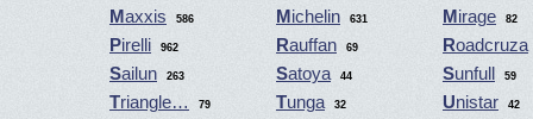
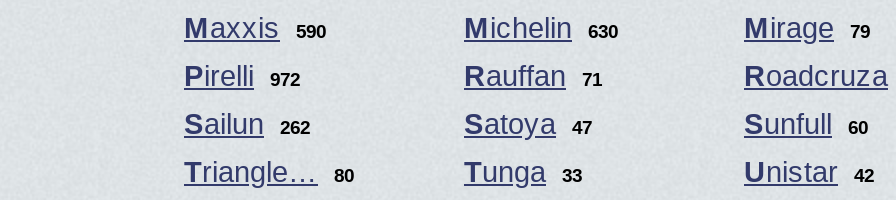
[125,7,194,26] Maxxis 586 -> [210,12,326,44] Maxxis 590
[291,7,368,26] Michelin 631 -> [490,12,618,44] Michelin 630
[458,7,518,26] Mirage 82 -> [770,12,870,44] Mirage 79
[121,36,178,55] Pirelli 962 -> [204,60,300,92] Pirelli 972
[289,36,358,55] Rauffan 69 -> [486,60,602,92] Rauffan 71
[121,64,184,83] Sailun 263 -> [204,108,310,140] Sailun 262
[288,64,352,83] Satoya 44 -> [484,108,592,140] Satoya 47
[454,64,516,83] Sunfull 59 -> [764,108,868,140] Sunfull 60
[120,93,211,112] Triangle… 79 -> [202,156,354,188] Triangle… 80
[287,93,346,112] Tunga 32 -> [482,156,582,188] Tunga 33

